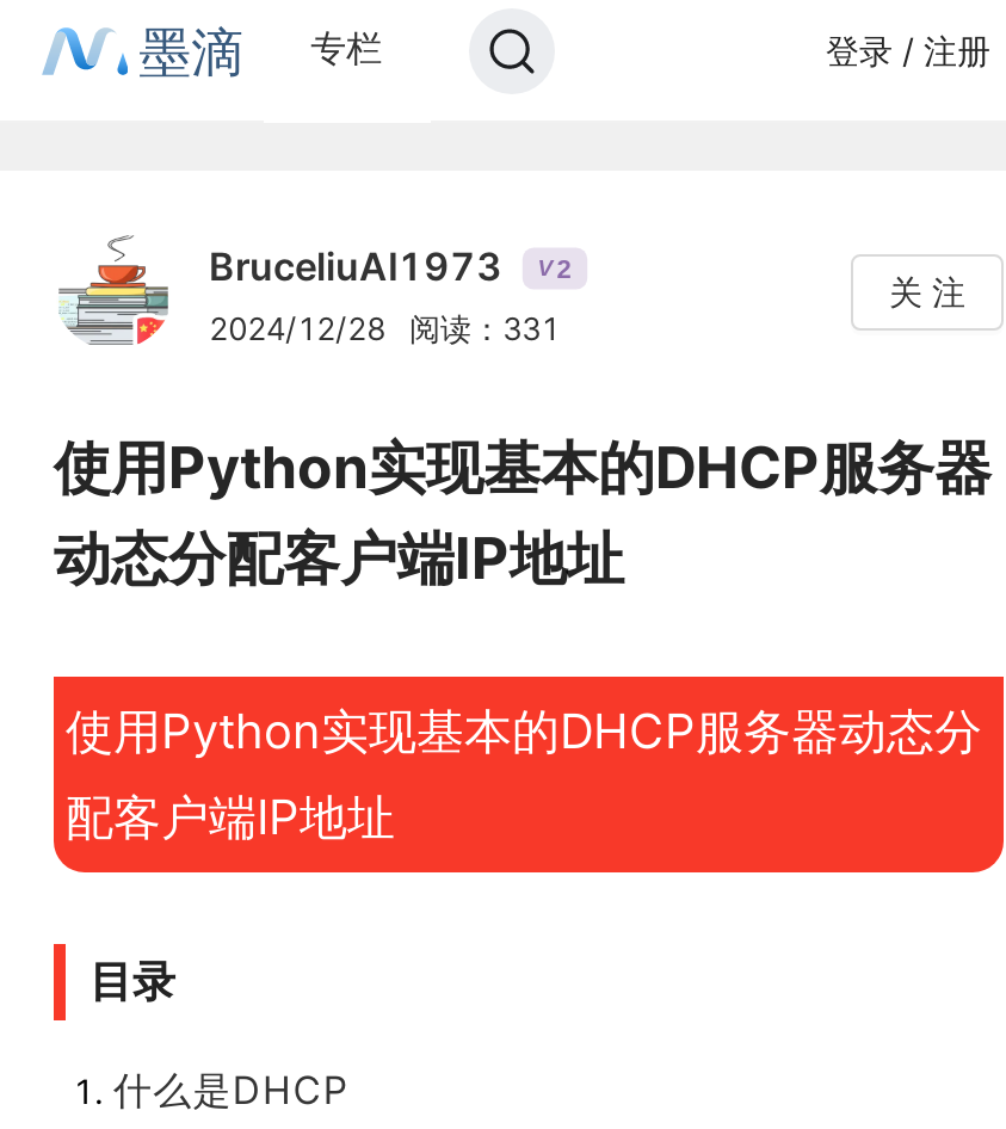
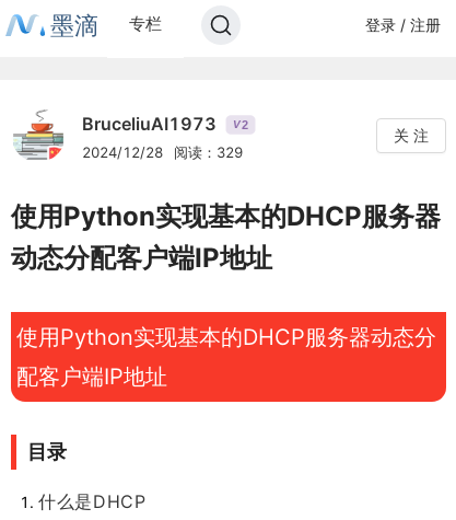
[209,309,560,347] 2024/12/28 阅读：331 -> [82,143,243,161] 2024/12/28 阅读：329

